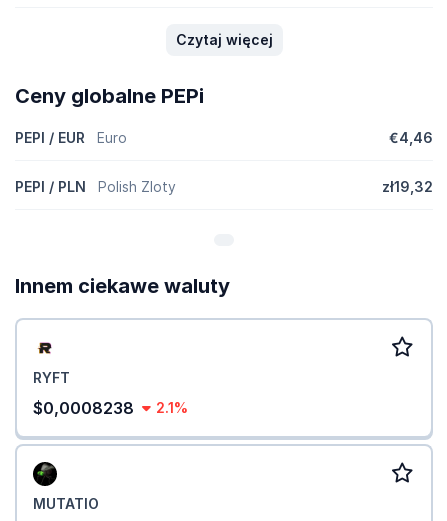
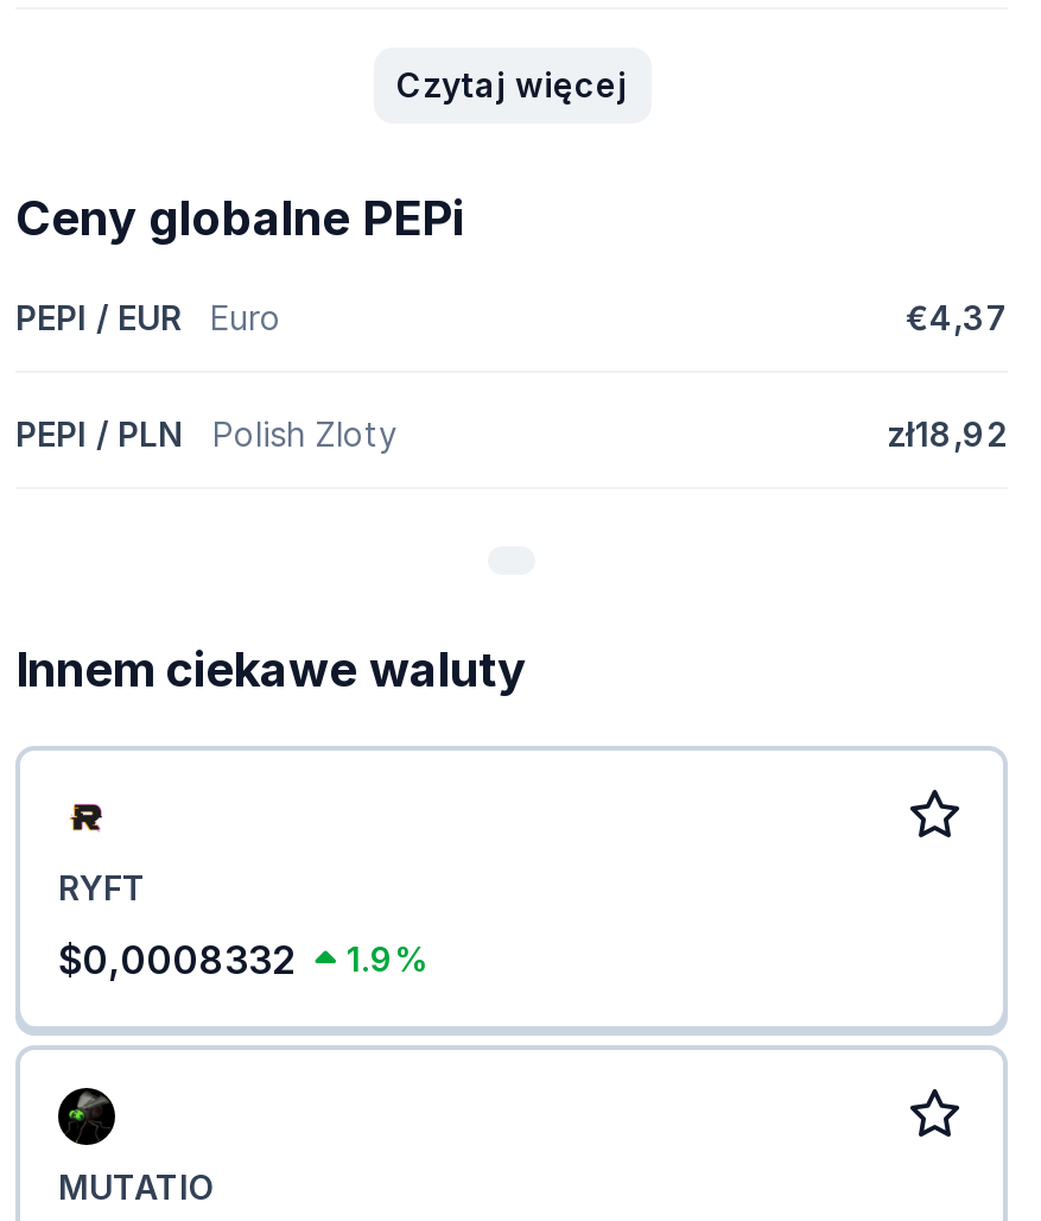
[389,129,433,146] €4,46 -> [906,297,1008,338] €4,37
[382,178,433,195] zł19,32 -> [887,414,1008,454] zł18,92
[33,398,134,418] $0,0008238 -> [58,936,296,984] $0,0008332
[155,399,187,416] 2.1% -> [347,939,427,979] 1.9%

